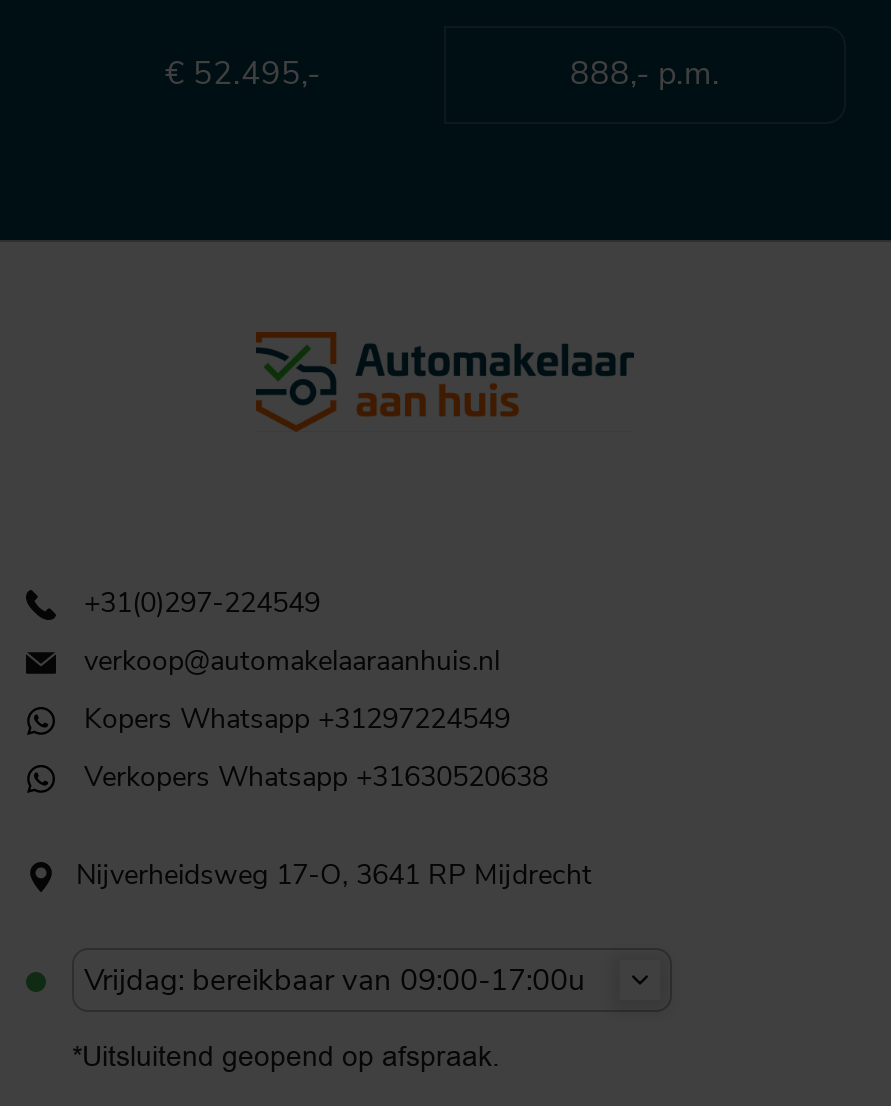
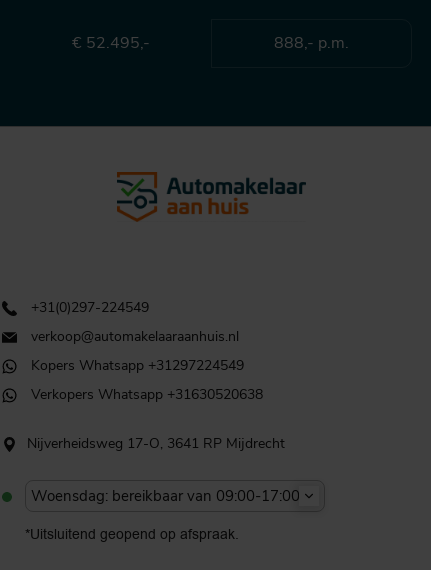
[84,960,584,1000] Vrijdag: bereikbaar van 09:00-17:00u -> [31,486,308,506] Woensdag: bereikbaar van 09:00-17:00u

